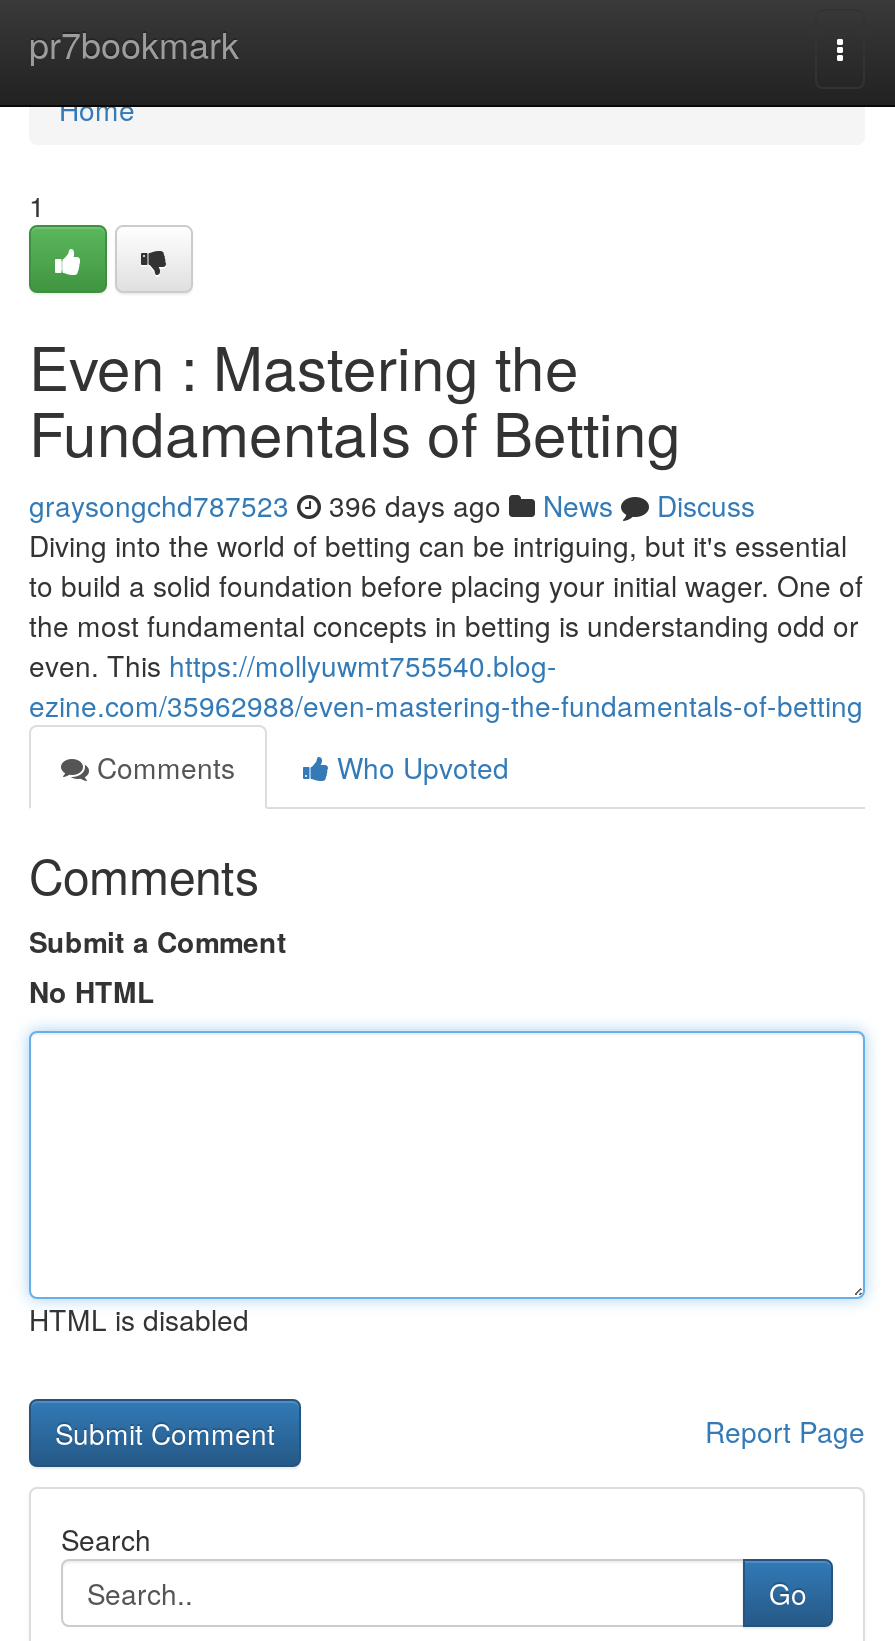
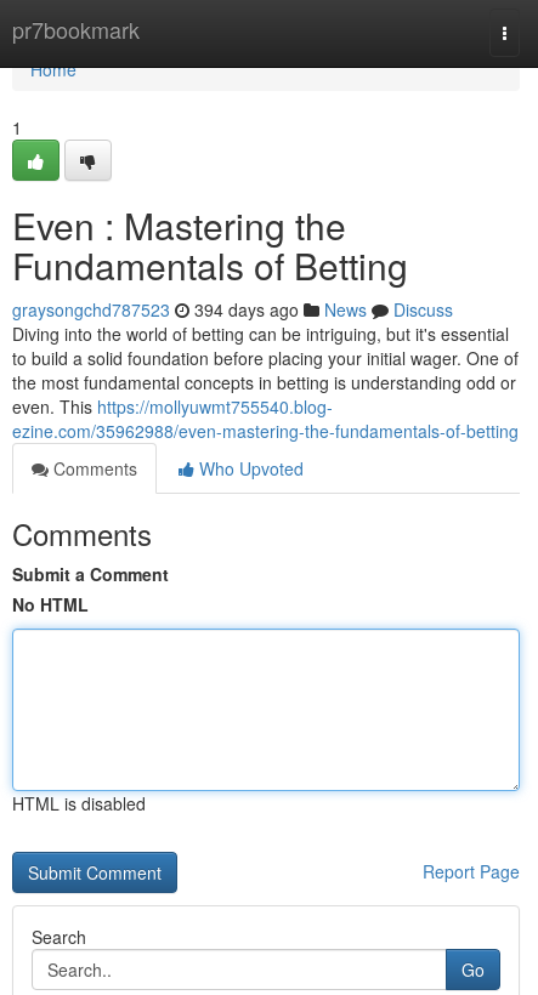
[29,485,755,525] graysongchd787523 396 days ago News Discuss -> [12,297,453,322] graysongchd787523 394 days ago News Discuss

